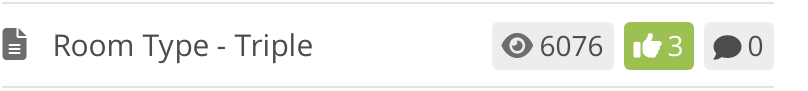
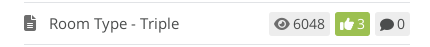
[540,26,764,64] 6076 3 0 -> [293,14,405,33] 6048 3 0

